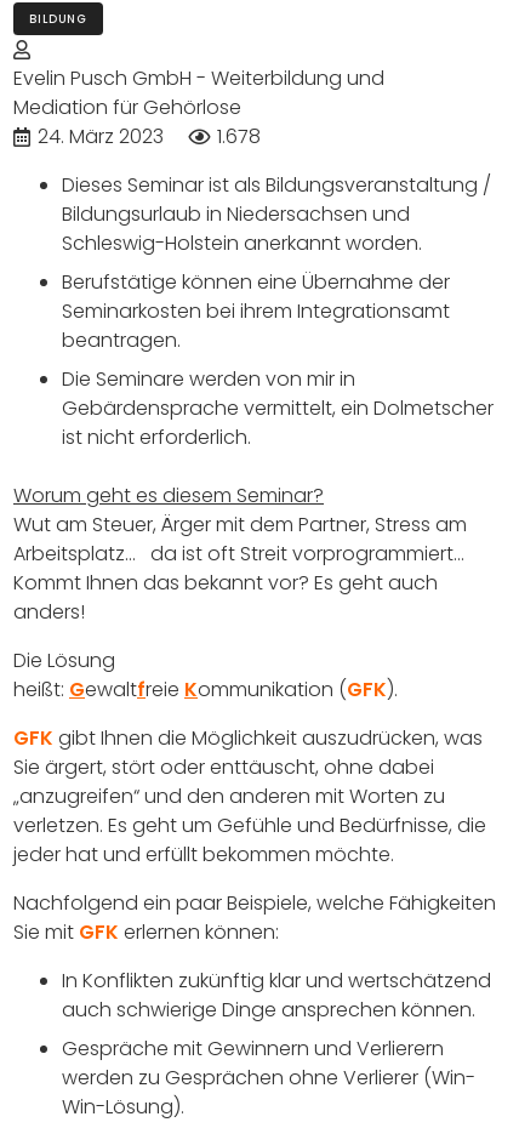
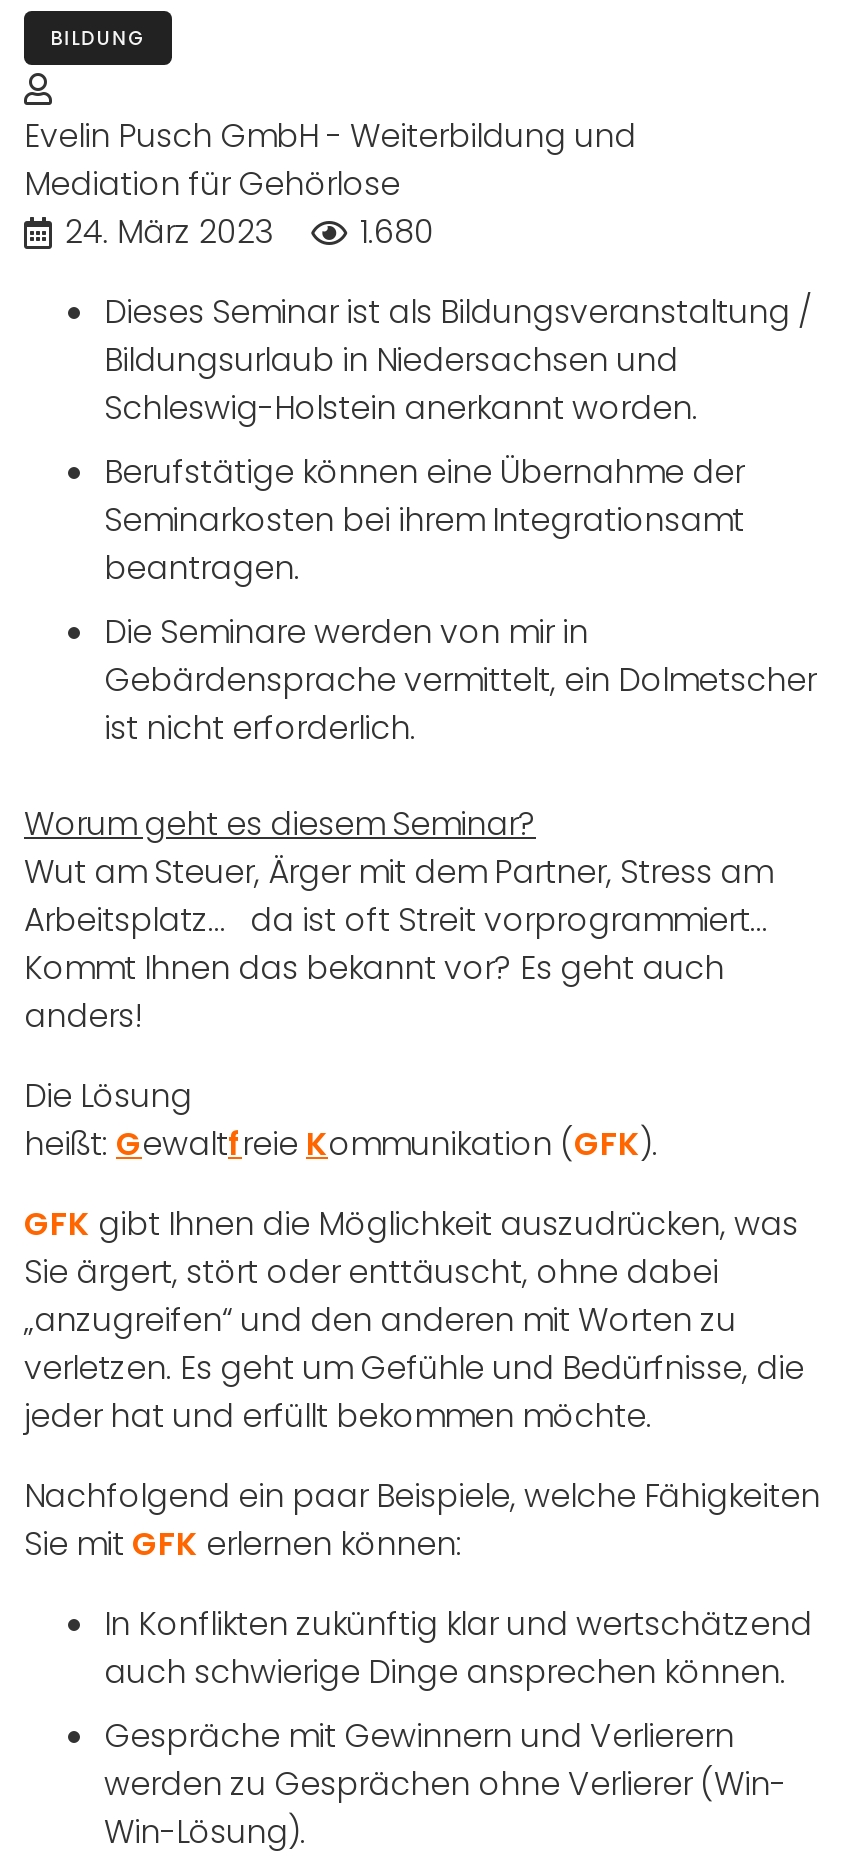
[38,122,261,150] 24. März 2023 1.678 -> [65,208,434,254] 24. März 2023 1.680

